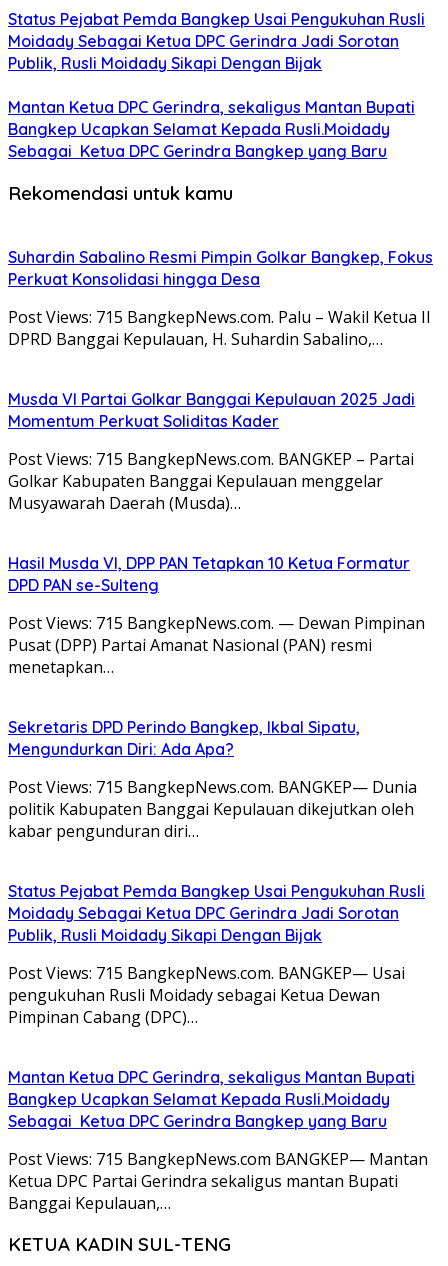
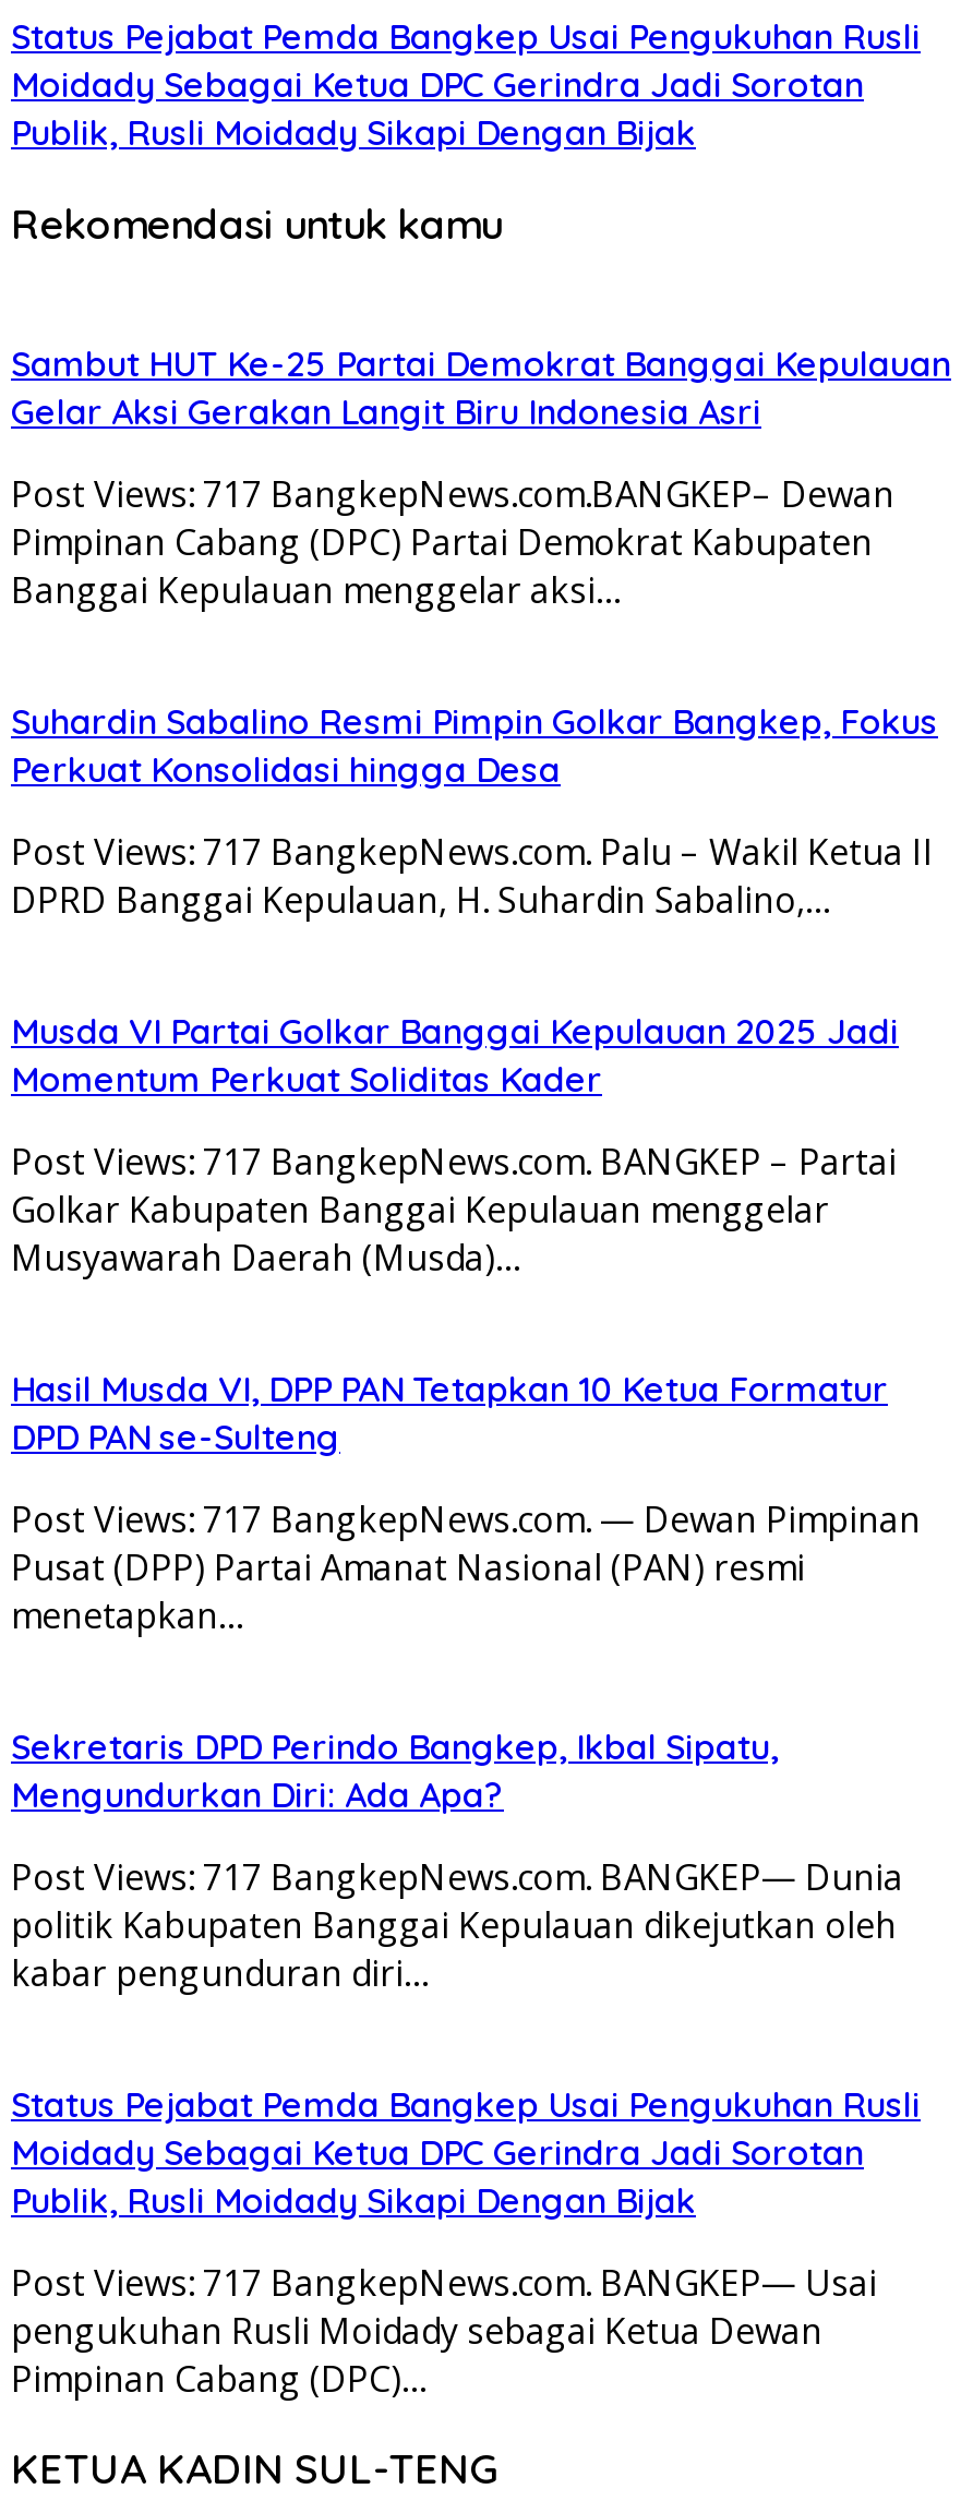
[8,97,415,161] Mantan Ketua DPC Gerindra, sekaligus Mantan Bupati | Bangkep Ucapkan Selamat Kepada Rusli.Moidady | Sebagai Ketua DPC Gerindra Bangkep yang Baru -> none
none -> [11,341,951,613] Sambut HUT Ke-25 Partai Demokrat Banggai Kepulauan | Gelar Aksi Gerakan Langit Biru Indonesia Asri | Post Views: 717 BangkepNews.com.BANGKEP– Dewan | Pimpinan Cabang (DPC) Partai Demokrat Kabupaten | Banggai Kepulauan menggelar aksi…
moved [8,247,433,289] -> [11,698,938,790]: Suhardin Sabalino Resmi Pimpin Golkar Bangkep, Fokus | Perkuat Konsolidasi hingga Desa
[8,306,431,328] Post Views: 715 BangkepNews.com. Palu – Wakil Ketua II -> [11,827,934,875] Post Views: 717 BangkepNews.com. Palu – Wakil Ketua II
moved [8,328,415,431] -> [11,875,899,1100]: DPRD Banggai Kepulauan, H. Suhardin Sabalino,… | Musda VI Partai Golkar Banggai Kepulauan 2025 Jadi | Momentum Perkuat Soliditas Kader
[8,448,414,470] Post Views: 715 BangkepNews.com. BANGKEP – Partai -> [11,1137,897,1185] Post Views: 717 BangkepNews.com. BANGKEP – Partai
moved [8,470,410,595] -> [11,1185,888,1458]: Golkar Kabupaten Banggai Kepulauan menggelar | Musyawarah Daerah (Musda)… | Hasil Musda VI, DPP PAN Tetapkan 10 Ketua Formatur | DPD PAN se-Sulteng
[8,612,425,634] Post Views: 715 BangkepNews.com. — Dewan Pimpinan -> [11,1495,921,1543] Post Views: 717 BangkepNews.com. — Dewan Pimpinan
moved [8,634,372,759] -> [11,1543,805,1815]: Pusat (DPP) Partai Amanat Nasional (PAN) resmi | menetapkan… | Sekretaris DPD Perindo Bangkep, Ikbal Sipatu, | Mengundurkan Diri: Ada Apa?
[8,776,417,798] Post Views: 715 BangkepNews.com. BANGKEP— Dunia -> [11,1852,903,1900] Post Views: 717 BangkepNews.com. BANGKEP— Dunia
moved [8,798,425,945] -> [11,1900,921,2221]: politik Kabupaten Banggai Kepulauan dikejutkan oleh | kabar pengunduran diri… | Status Pejabat Pemda Bangkep Usai Pengukuhan Rusli | Moidady Sebagai Ketua DPC Gerindra Jadi Sorotan | Publik, Rusli Moidady Sikapi Dengan Bijak
[8,962,405,984] Post Views: 715 BangkepNews.com. BANGKEP— Usai -> [11,2258,877,2306] Post Views: 717 BangkepNews.com. BANGKEP— Usai
moved [8,984,380,1028] -> [11,2306,822,2402]: pengukuhan Rusli Moidady sebagai Ketua Dewan | Pimpinan Cabang (DPC)…
[8,1067,428,1214] Mantan Ketua DPC Gerindra, sekaligus Mantan Bupati | Bangkep Ucapkan Selamat Kepada Rusli.Moidady | Sebagai Ketua DPC Gerindra Bangkep yang Baru | Post Views: 715 BangkepNews.com BANGKEP— Mantan | Ketua DPC Partai Gerindra sekaligus mantan Bupati | Banggai Kepulauan,… -> none

